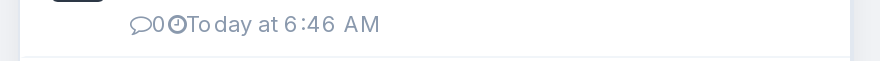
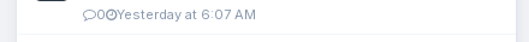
[186,10,380,38] Today at 6:46 AM -> [117,6,256,23] Yesterday at 6:07 AM

